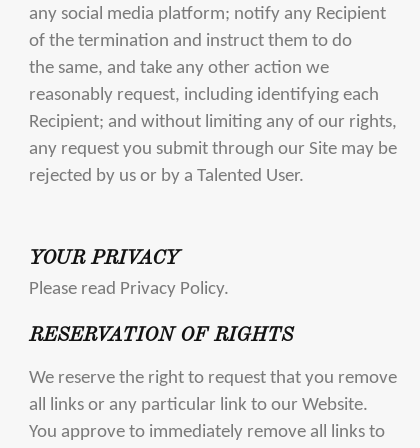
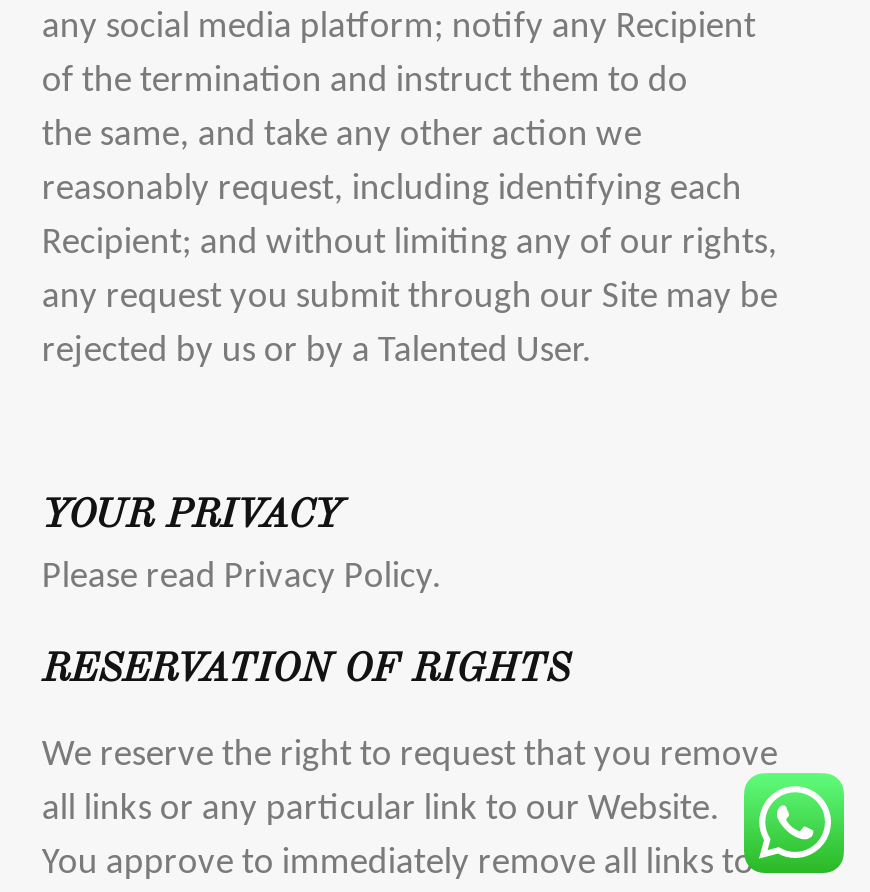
none -> [742,771,846,875] [image]

